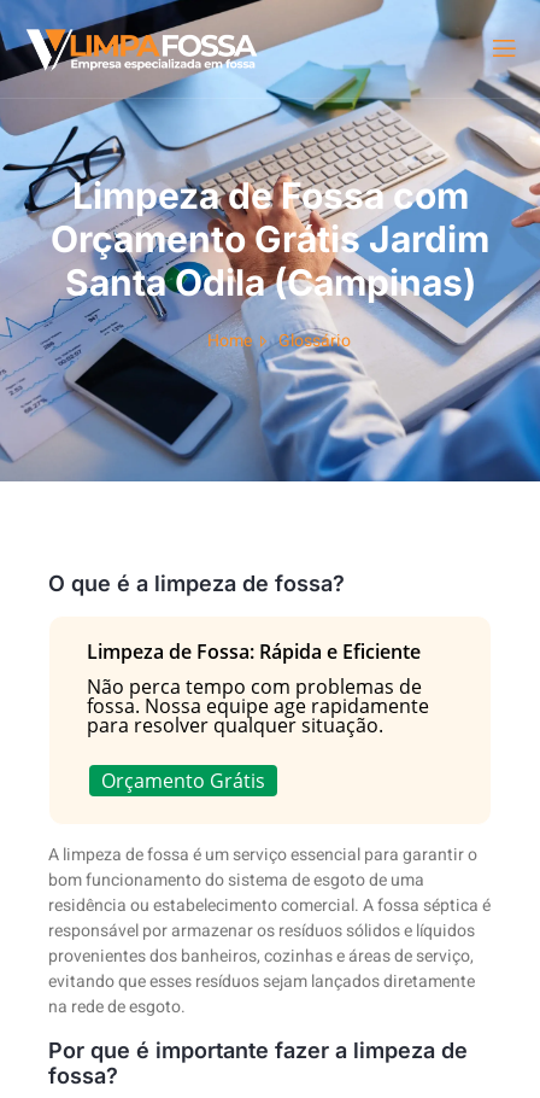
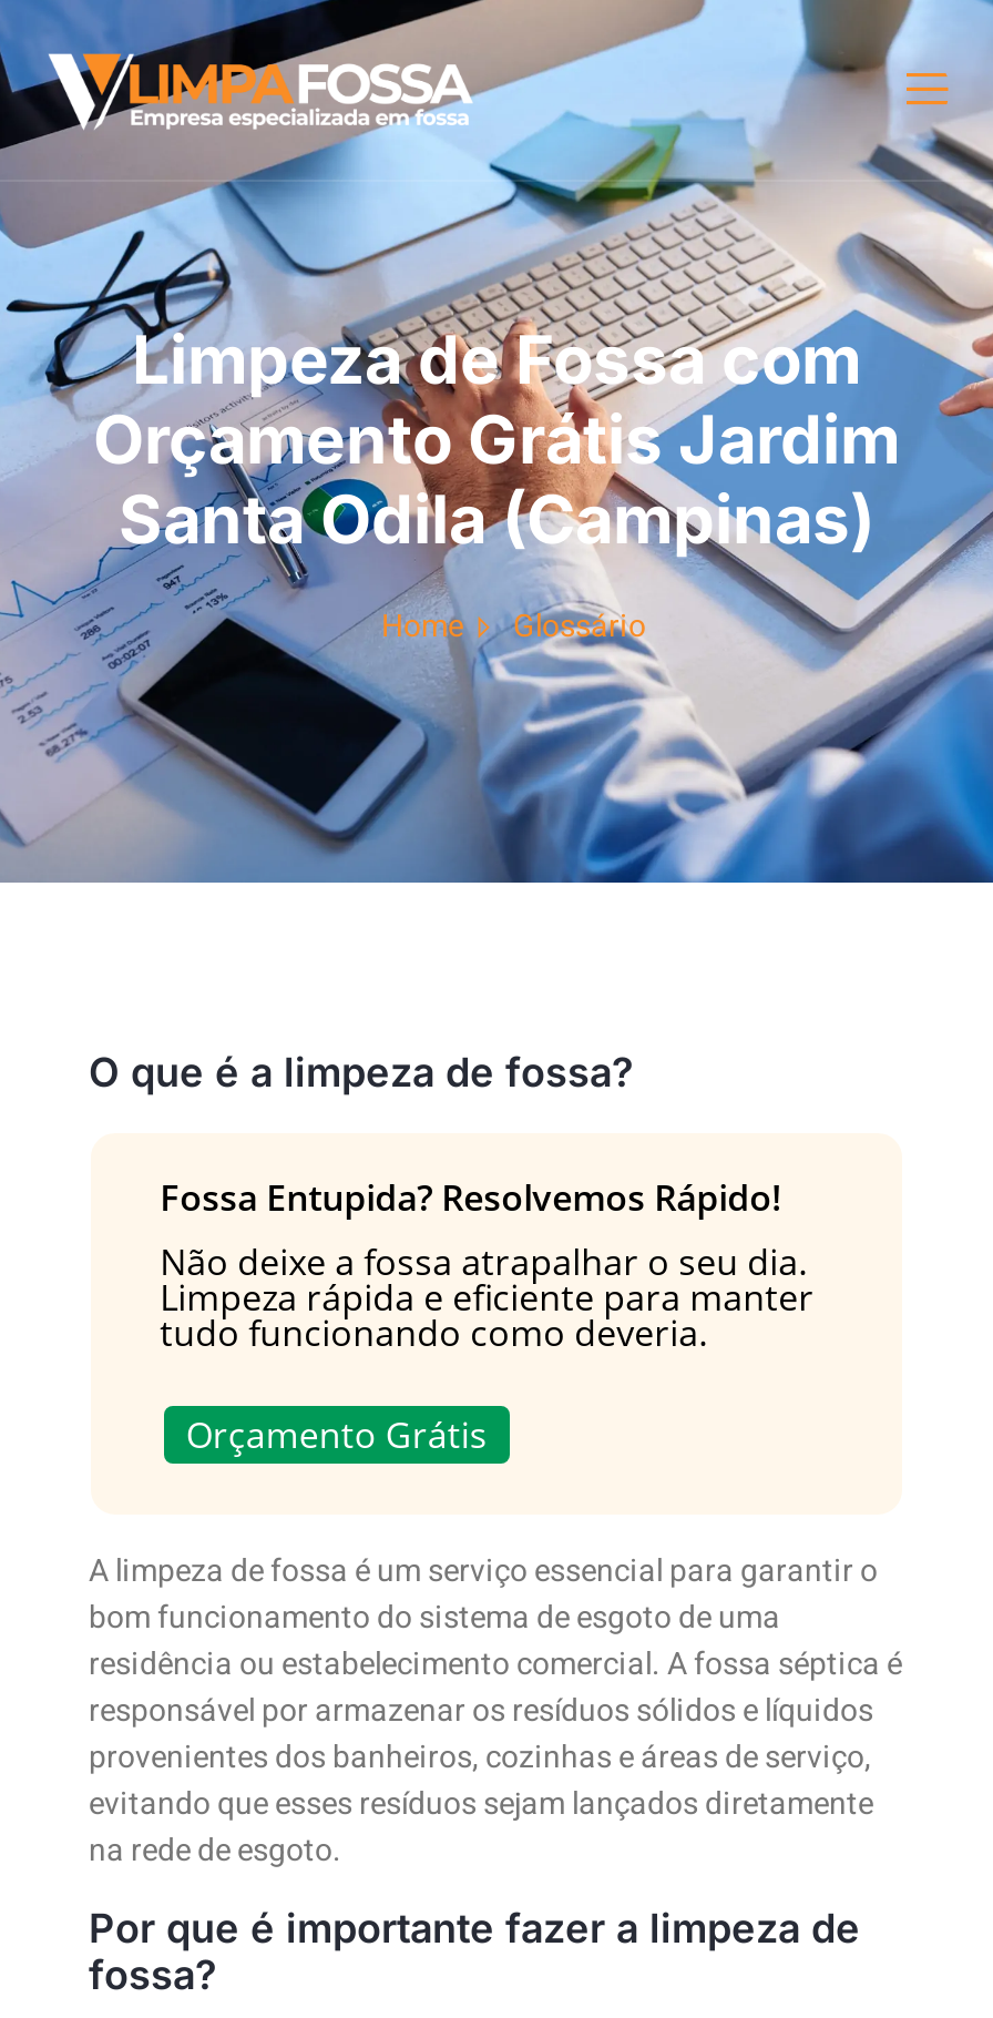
[87,638,429,738] Limpeza de Fossa: Rápida e Eficiente | Não perca tempo com problemas de | fossa. Nossa equipe age rapidamente | para resolver qualquer situação. -> [160,1173,814,1357] Fossa Entupida? Resolvemos Rápido! | Não deixe a fossa atrapalhar o seu dia. | Limpeza rápida e eficiente para manter | tudo funcionando como deveria.

